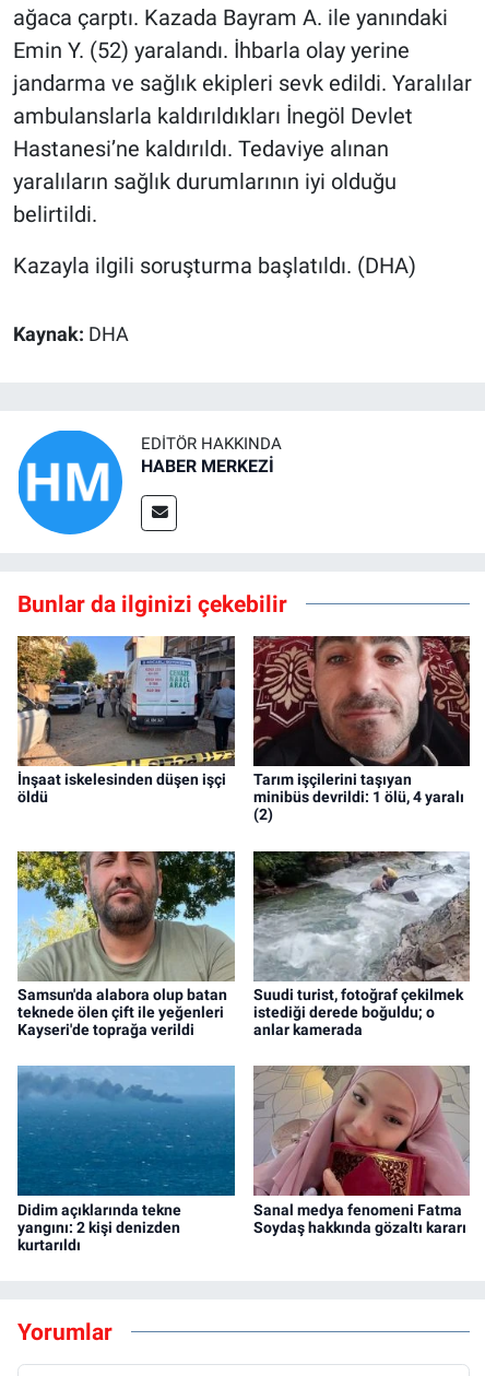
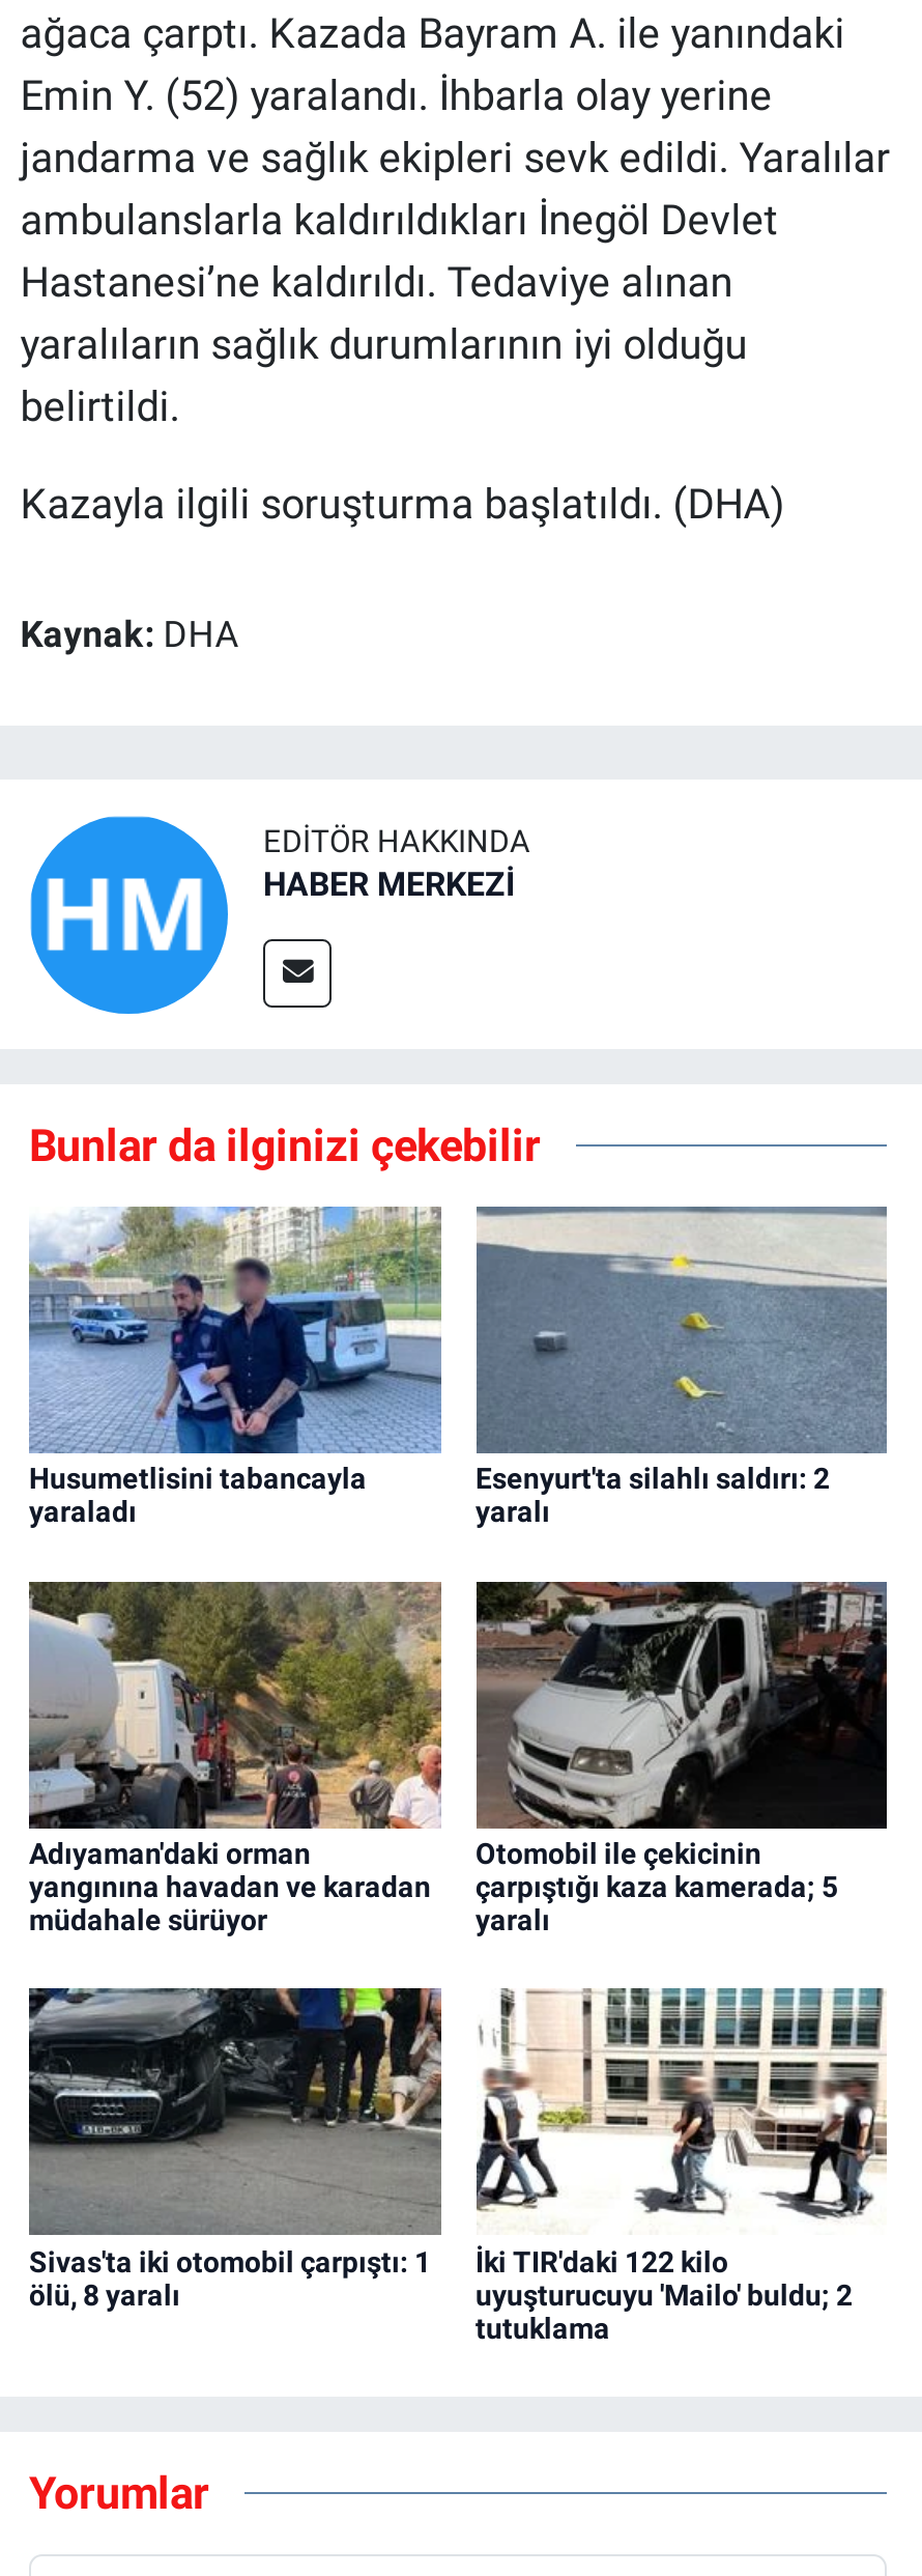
[16,635,236,805] [image] | İnşaat iskelesinden düşen işçi | öldü -> [29,1205,443,1528] [image] | Husumetlisini tabancayla | yaraladı
[252,635,471,823] [image] | Tarım işçilerini taşıyan | minibüs devrildi: 1 ölü, 4 yaralı | (2) -> [474,1205,889,1528] [image] | Esenyurt'ta silahlı saldırı: 2 | yaralı
[16,850,236,1038] [image] | Samsun'da alabora olup batan | teknede ölen çift ile yeğenleri | Kayseri'de toprağa verildi -> [27,1580,443,1936] [image] | Adıyaman'daki orman | yangınına havadan ve karadan | müdahale sürüyor
[253,850,471,1038] [image] | Suudi turist, fotoğraf çekilmek | istediği derede boğuldu; o | anlar kamerada -> [476,1580,889,1936] [image] | Otomobil ile çekicinin | çarpıştığı kaza kamerada; 5 | yaralı
[16,1065,236,1253] [image] | Didim açıklarında tekne | yangını: 2 kişi denizden | kurtarıldı -> [27,1986,443,2311] [image] | Sivas'ta iki otomobil çarpıştı: 1 | ölü, 8 yaralı
[252,1065,471,1236] [image] | Sanal medya fenomeni Fatma | Soydaş hakkında gözaltı kararı -> [476,1986,885,2344] [image] | İki TIR'daki 122 kilo | uyuşturucuyu 'Mailo' buldu; 2 | tutuklama

